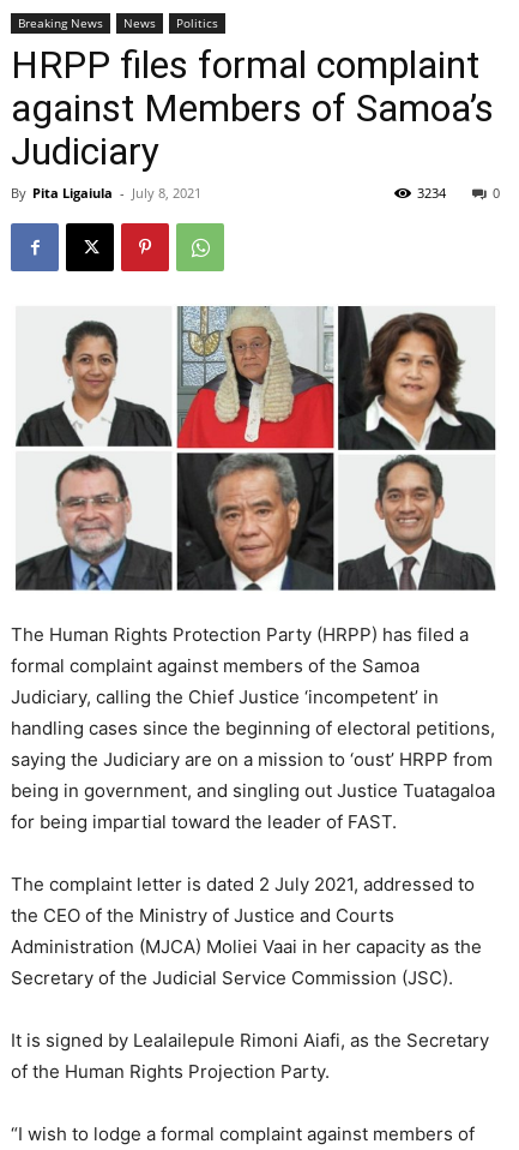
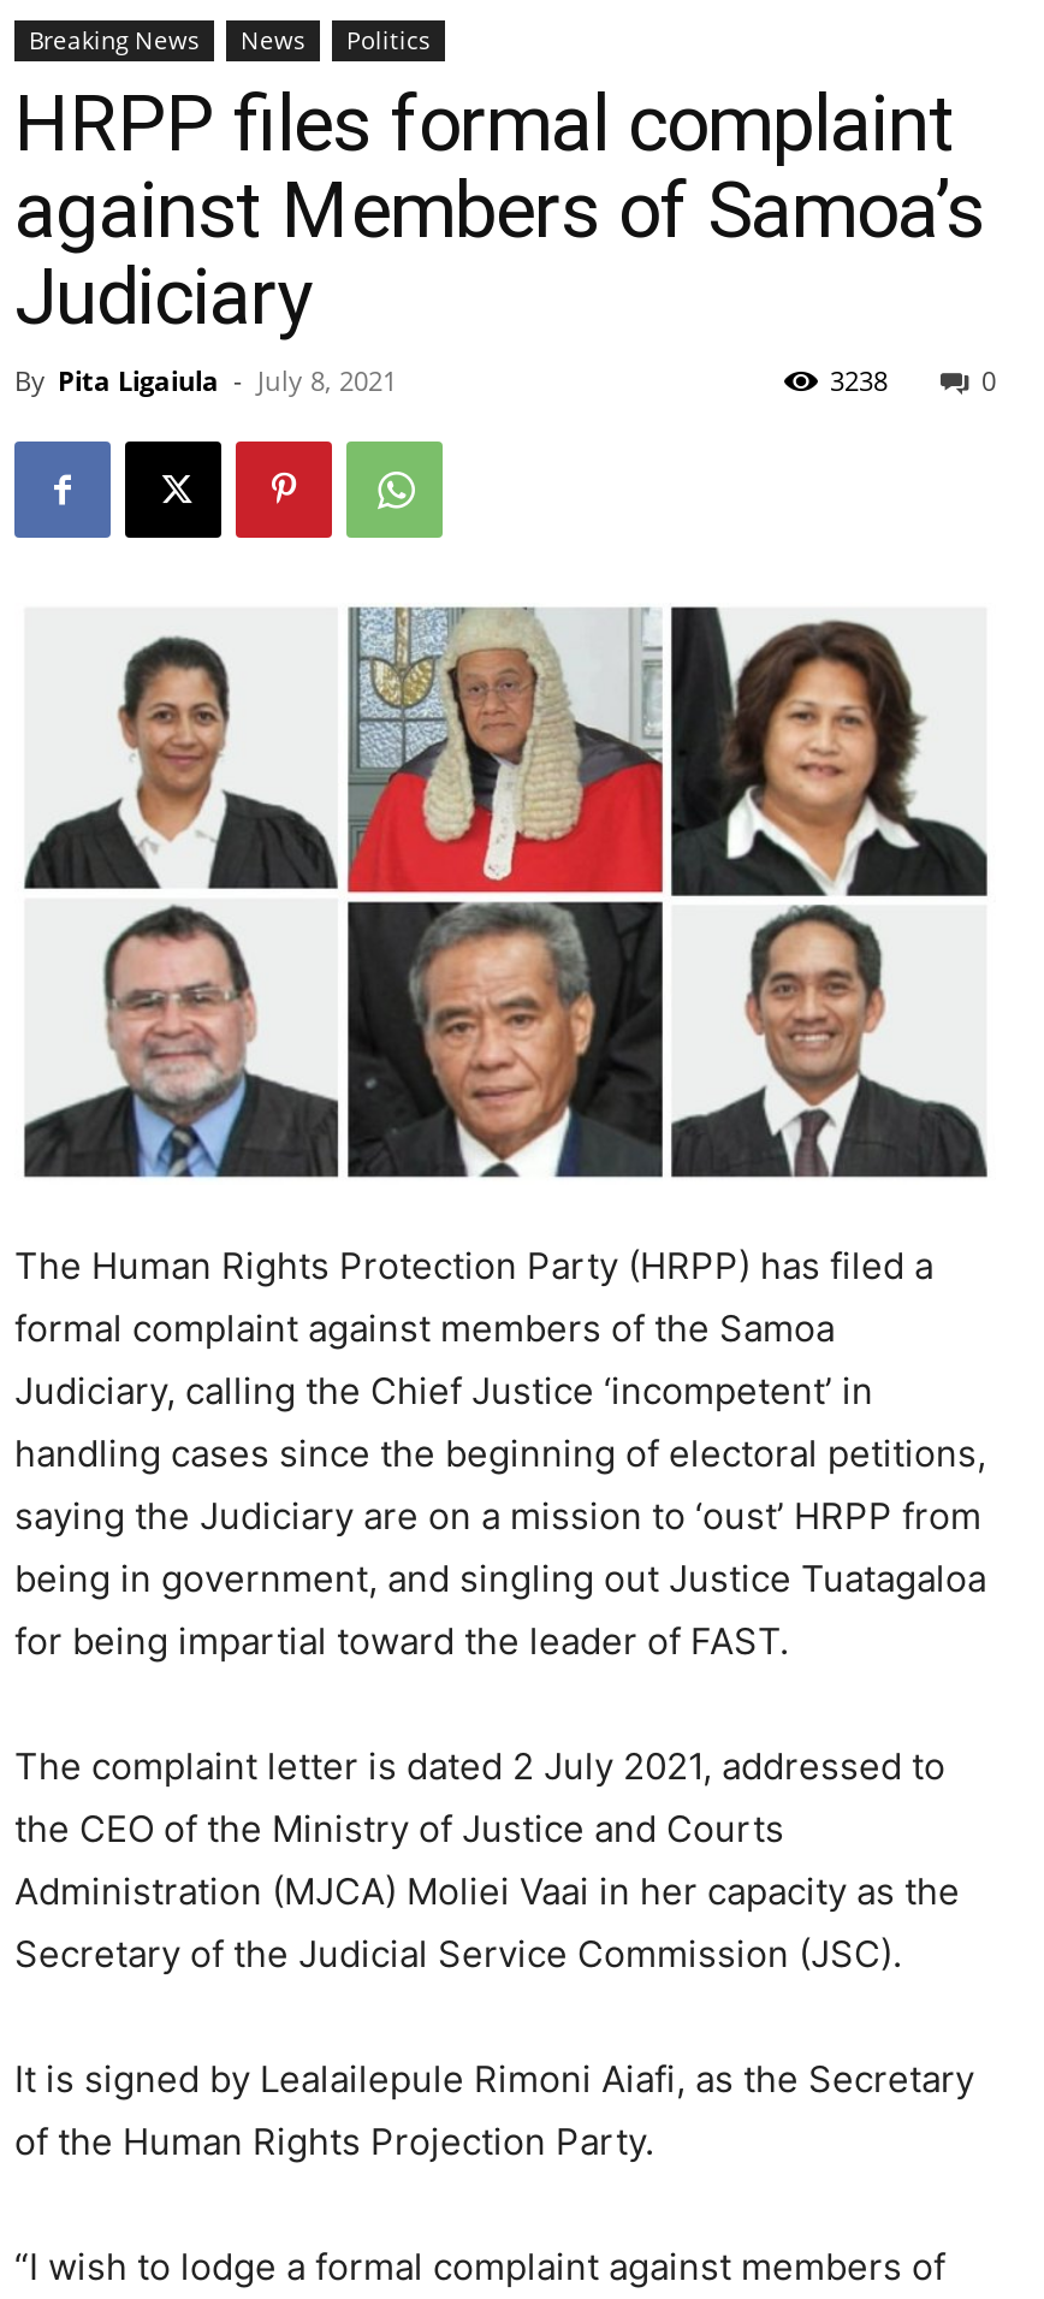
[417,184,446,202] 3234 -> [830,362,888,398] 3238

